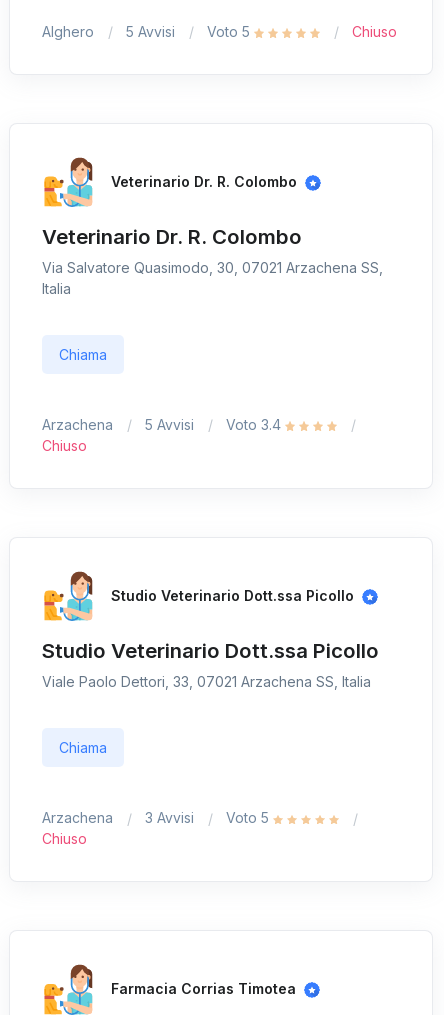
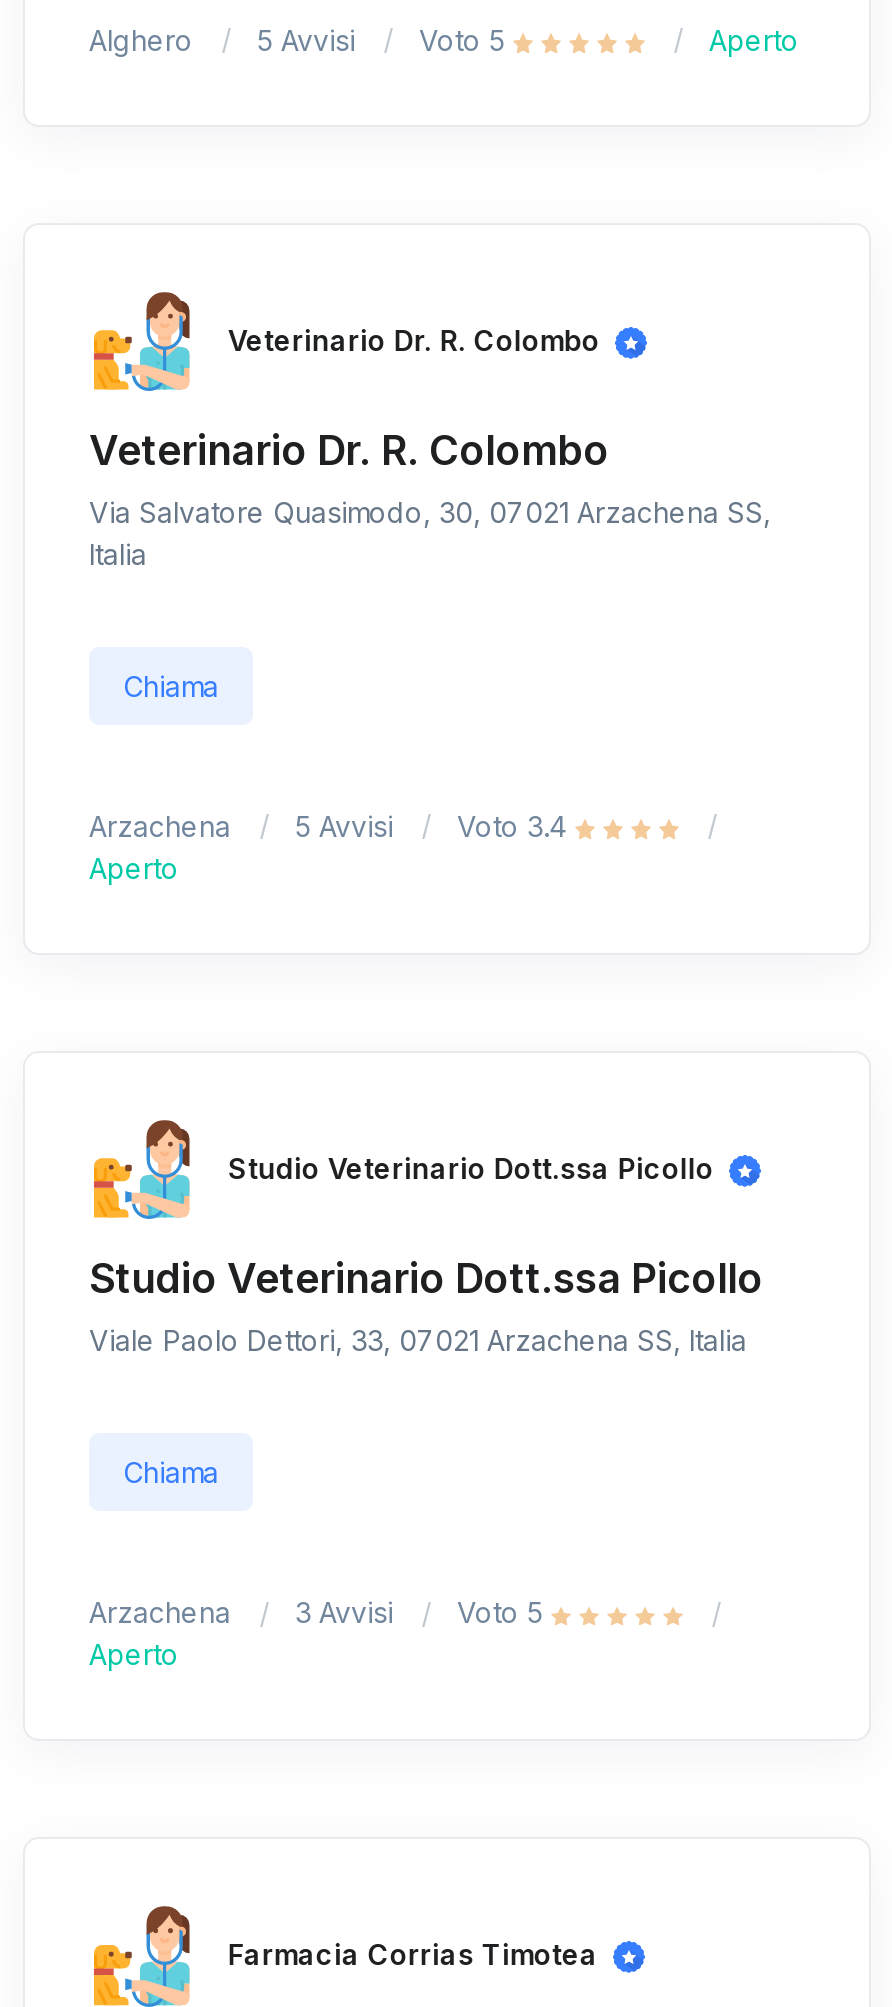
[352,22,397,39] Chiuso -> [709,22,799,56] Aperto
[42,437,87,454] Chiuso -> [89,851,179,885] Aperto
[42,830,87,847] Chiuso -> [89,1637,179,1671] Aperto

